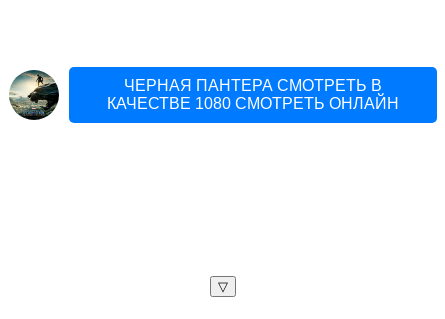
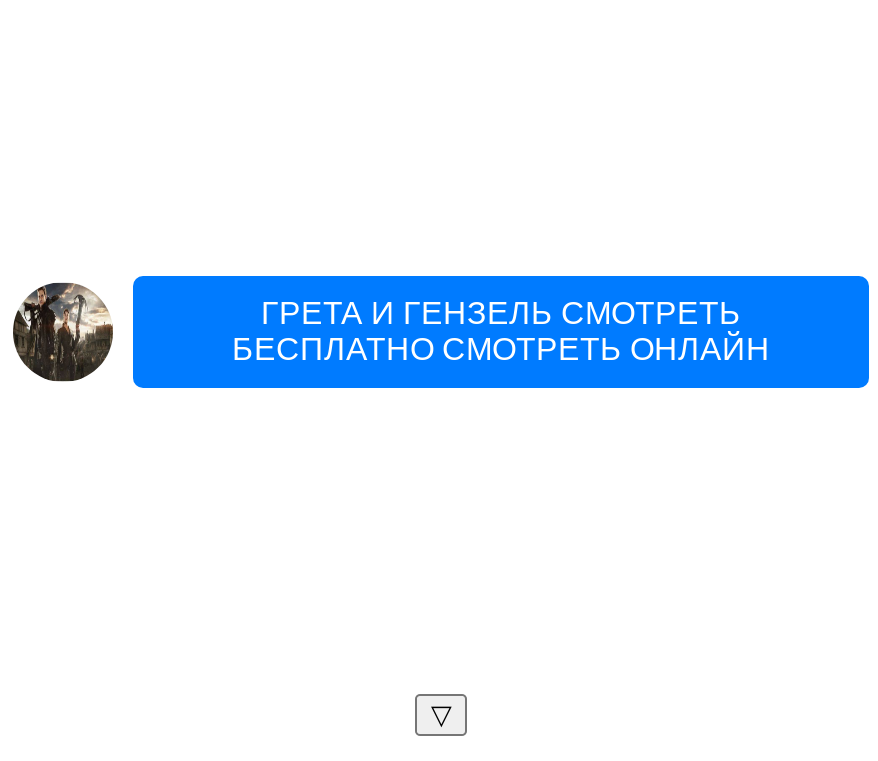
[10,70,59,120] [image] -> [13,282,113,382] [image]
[107,77,399,112] ЧЕРНАЯ ПАНТЕРА СМОТРЕТЬ В | КАЧЕСТВЕ 1080 СМОТРЕТЬ ОНЛАЙН -> [232,296,770,366] ГРЕТА И ГЕНЗЕЛЬ СМОТРЕТЬ | БЕСПЛАТНО СМОТРЕТЬ ОНЛАЙН

